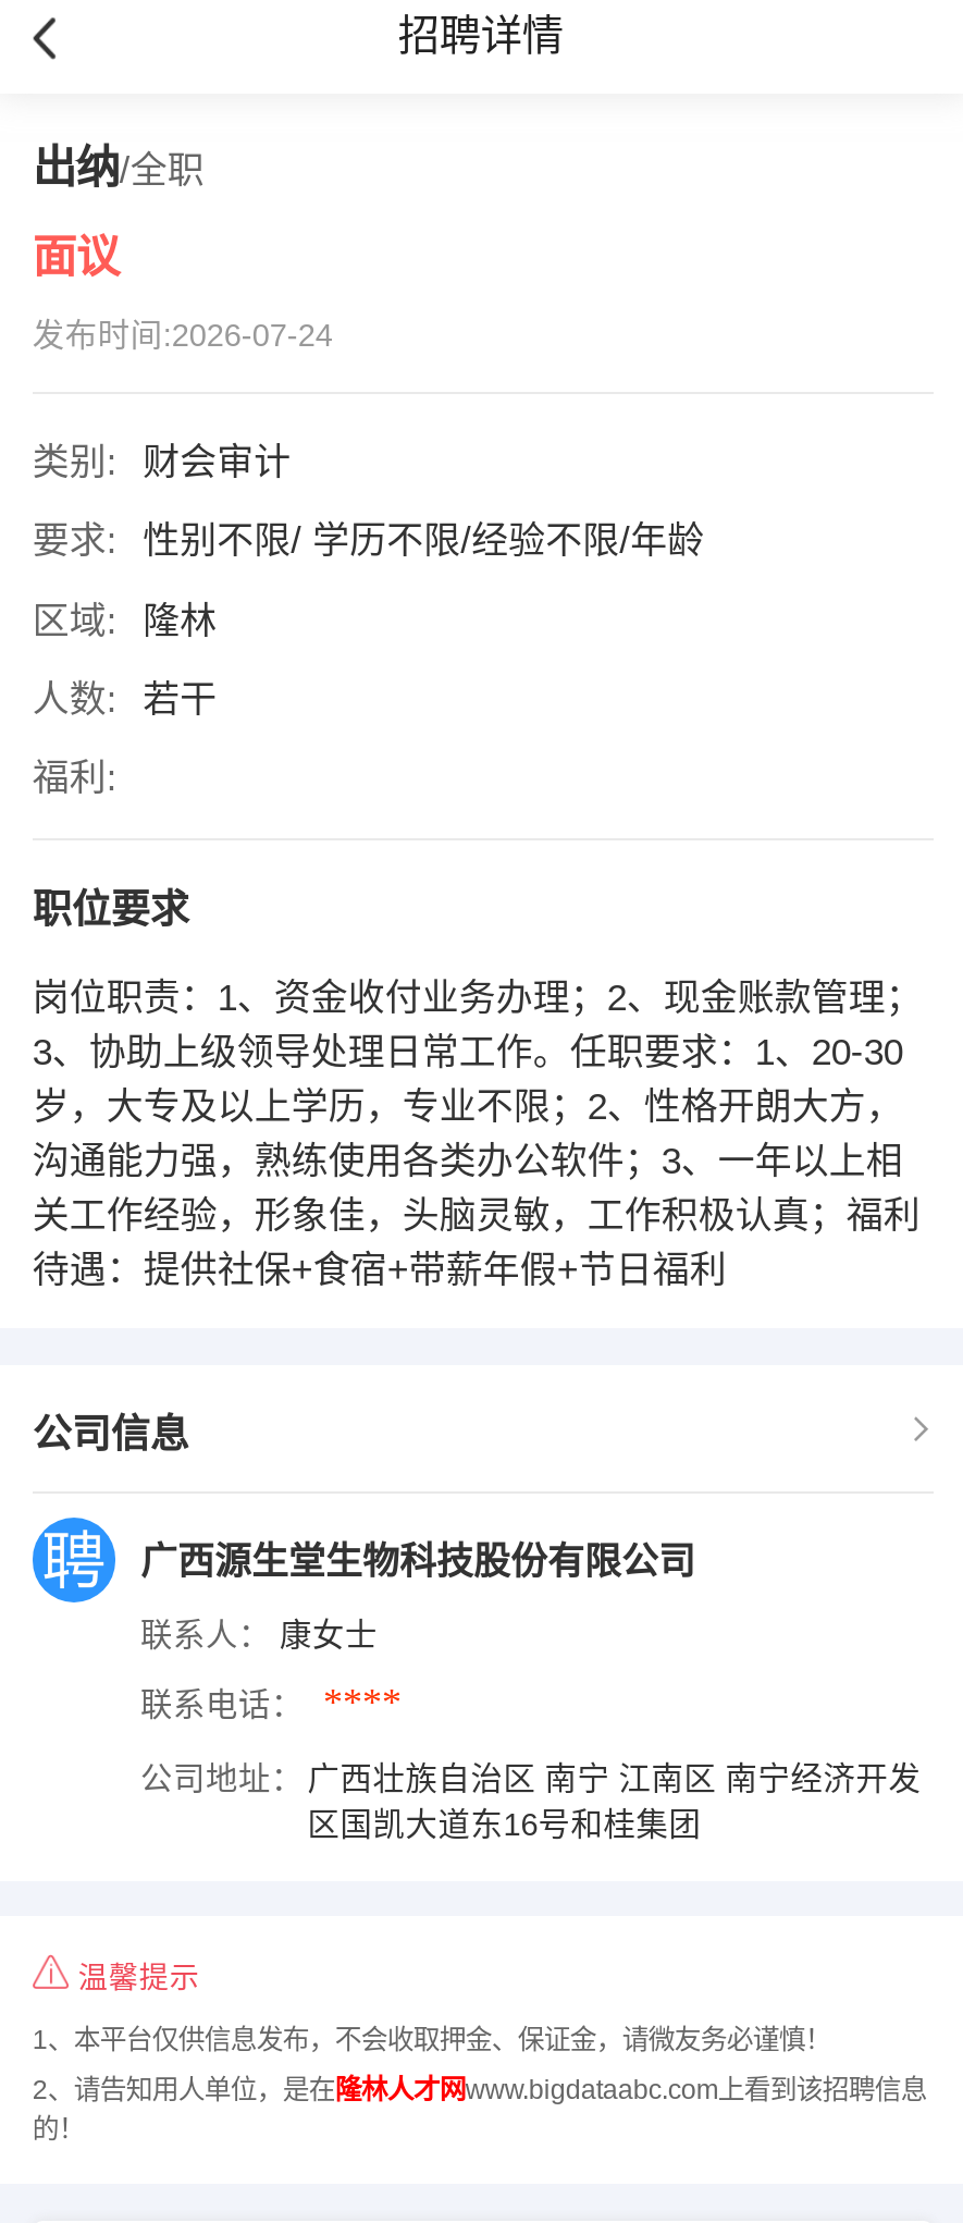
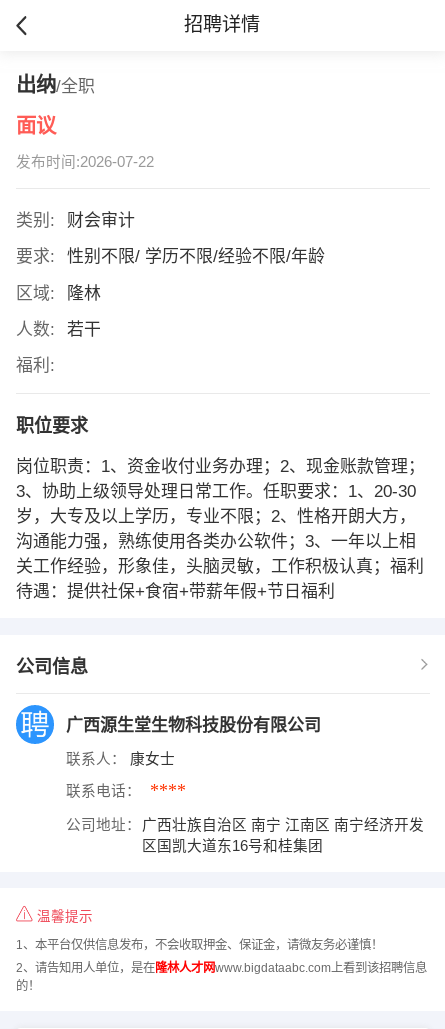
[32,318,333,353] 发布时间:2026-07-24 -> [16,154,154,170] 发布时间:2026-07-22

